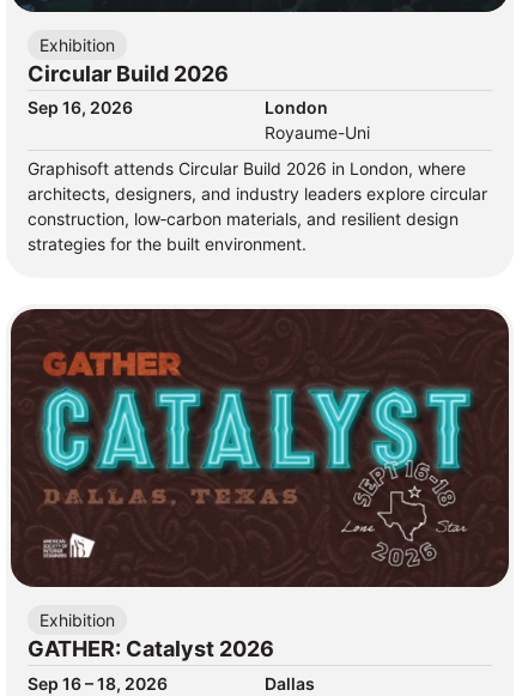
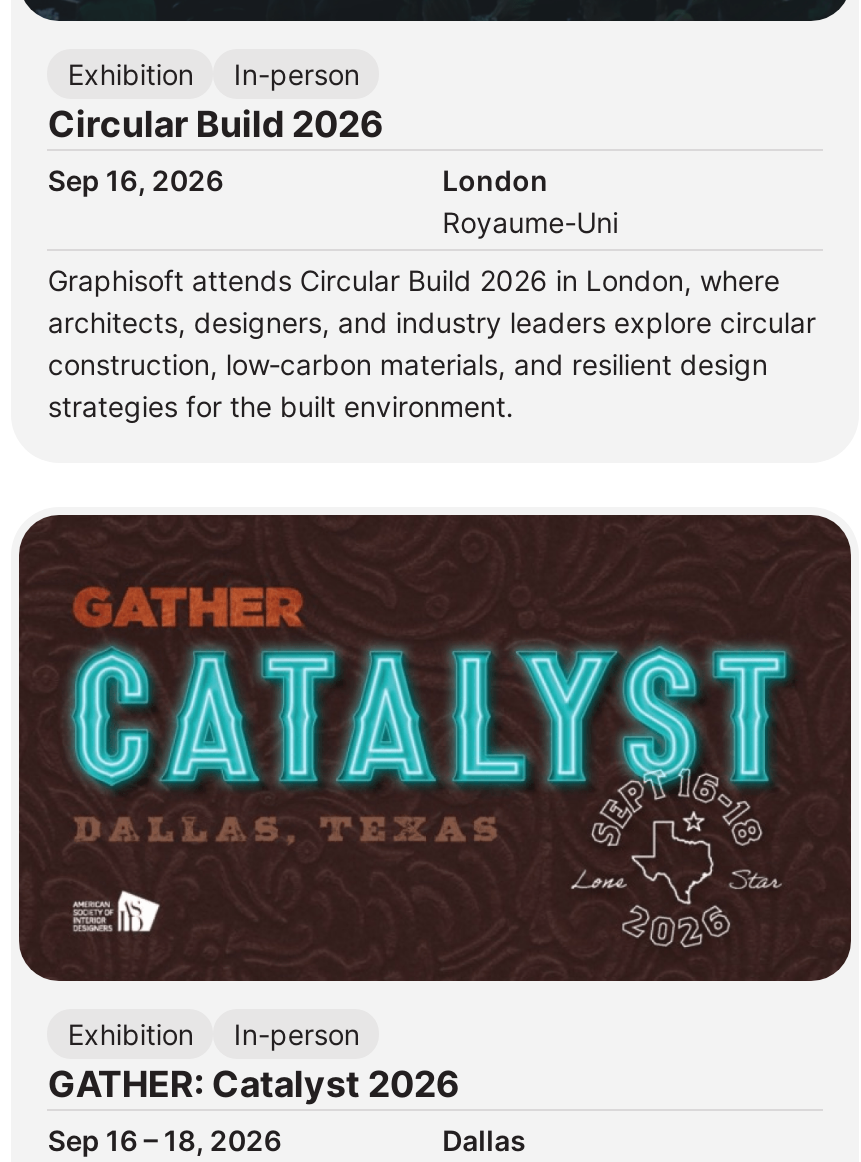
none -> [234,57,360,91] In-person
none -> [234,1017,360,1051] In-person

